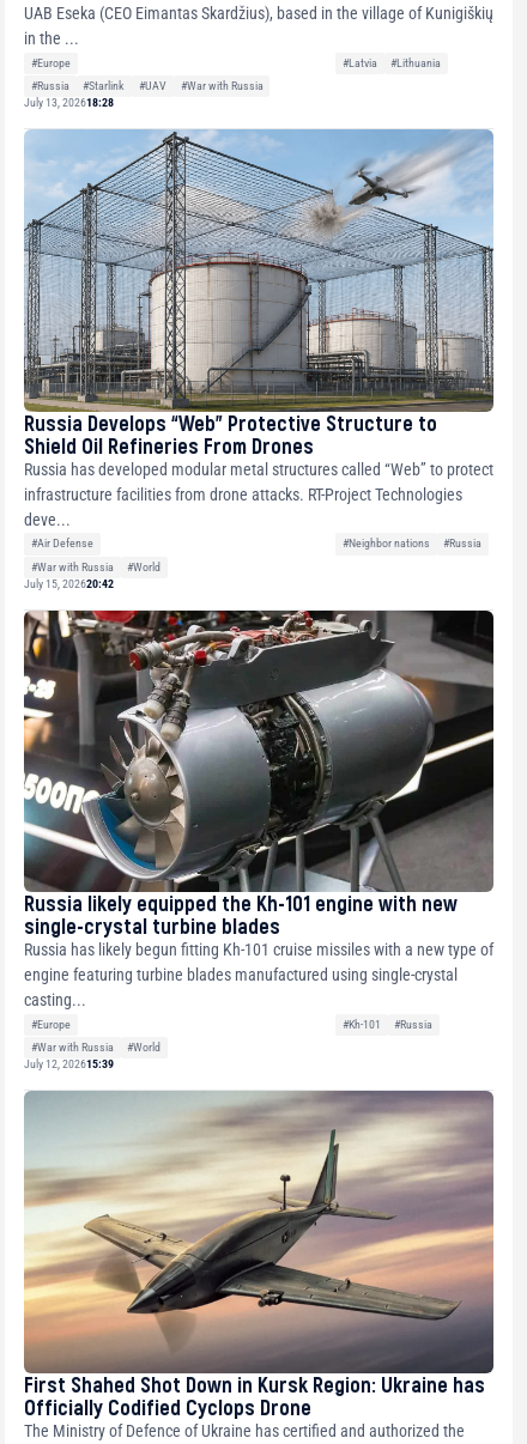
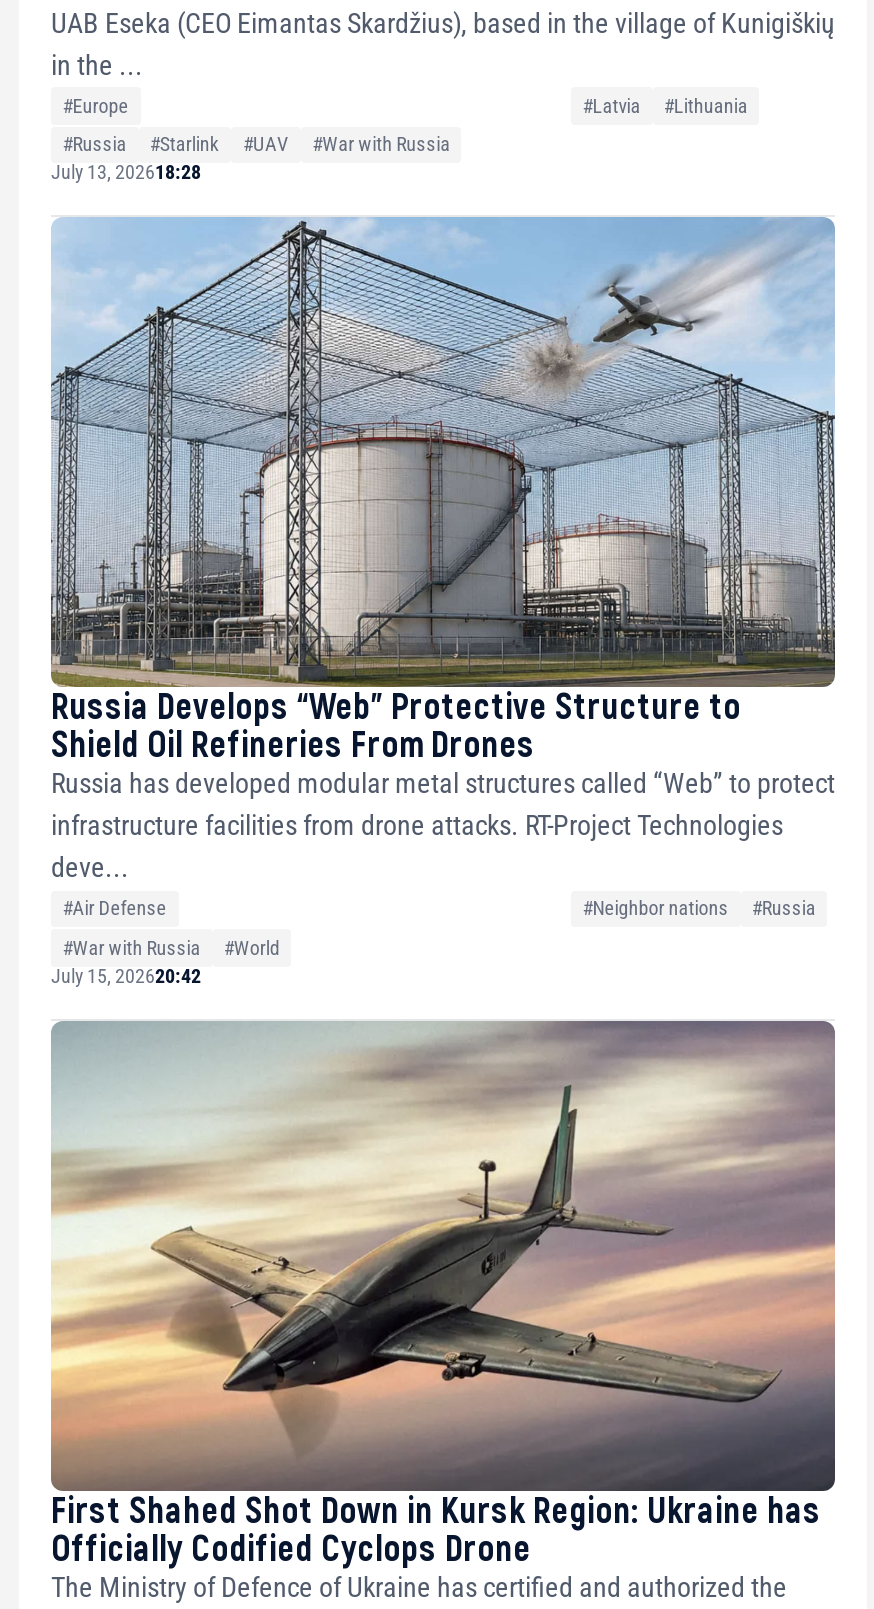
[23,609,495,1071] [image] | Russia likely equipped the Kh-101 engine with new | single-crystal turbine blades | Russia has likely begun fitting Kh-101 cruise missiles with a new type of | engine featuring turbine blades manufactured using single-crystal | casting... | #Europe | #Kh-101 | #Russia | #War with Russia | #World | July 12, 2026 15:39 -> none

